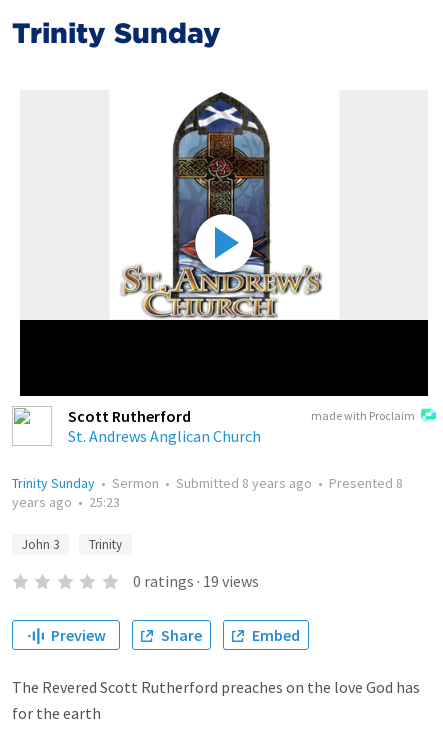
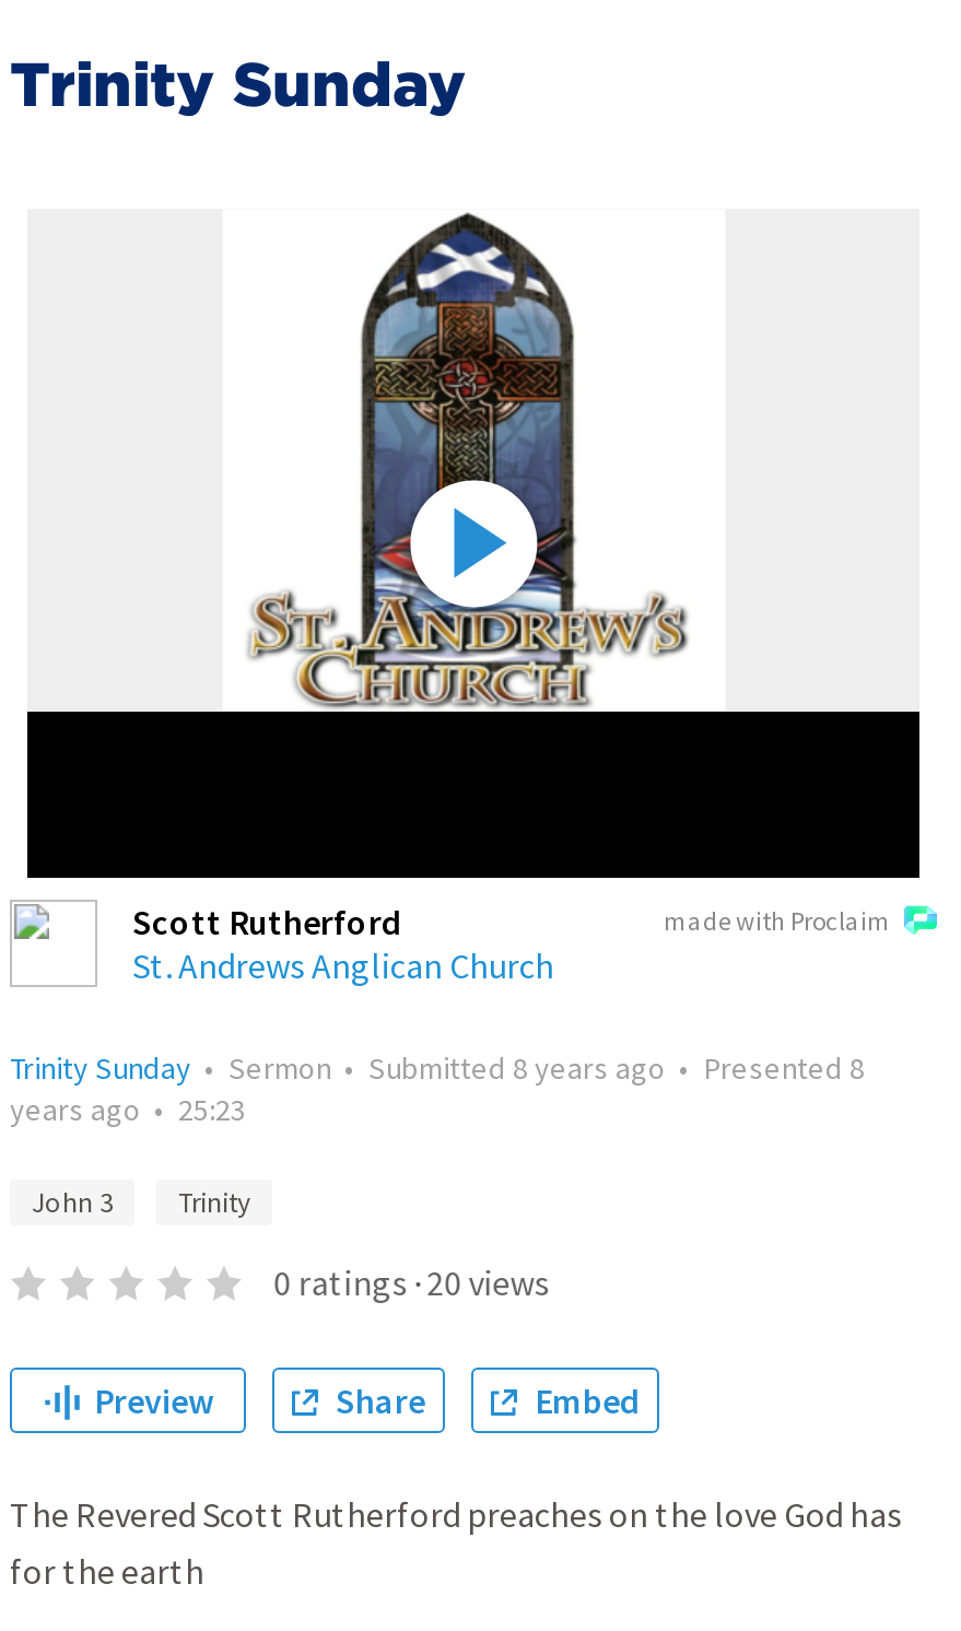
[133,571,259,591] 0 ratings · 19 views -> [274,1260,549,1304] 0 ratings · 20 views

